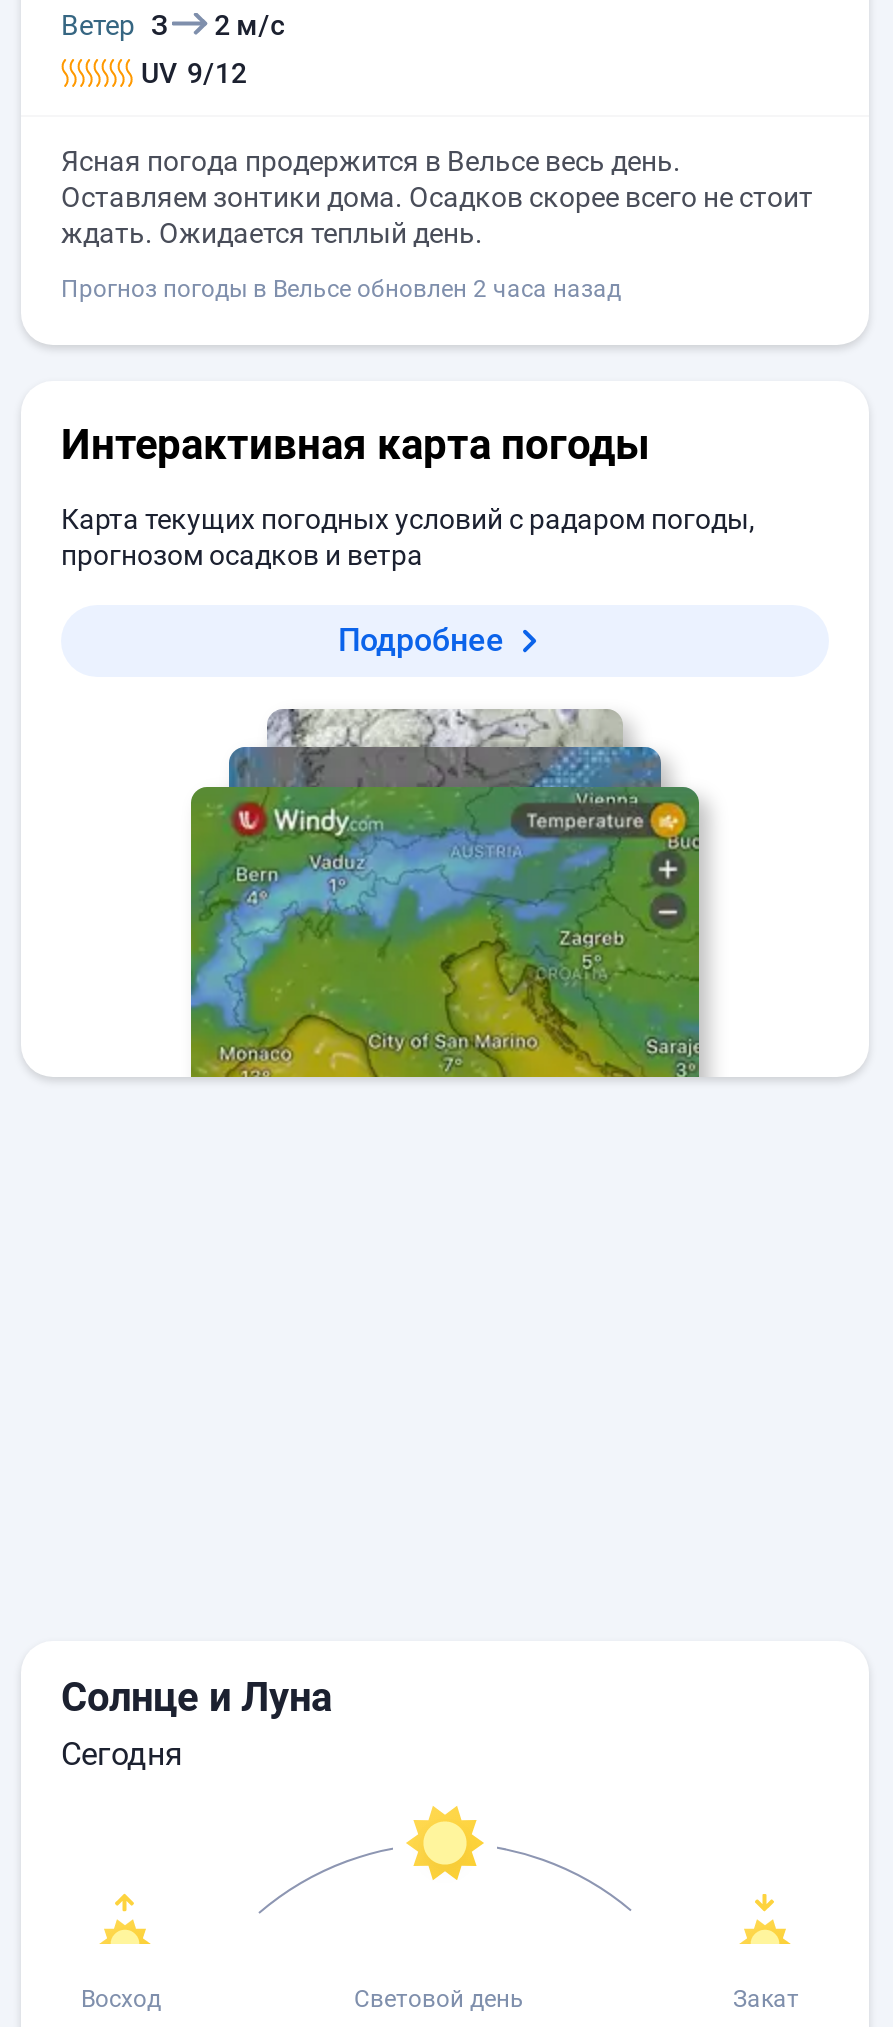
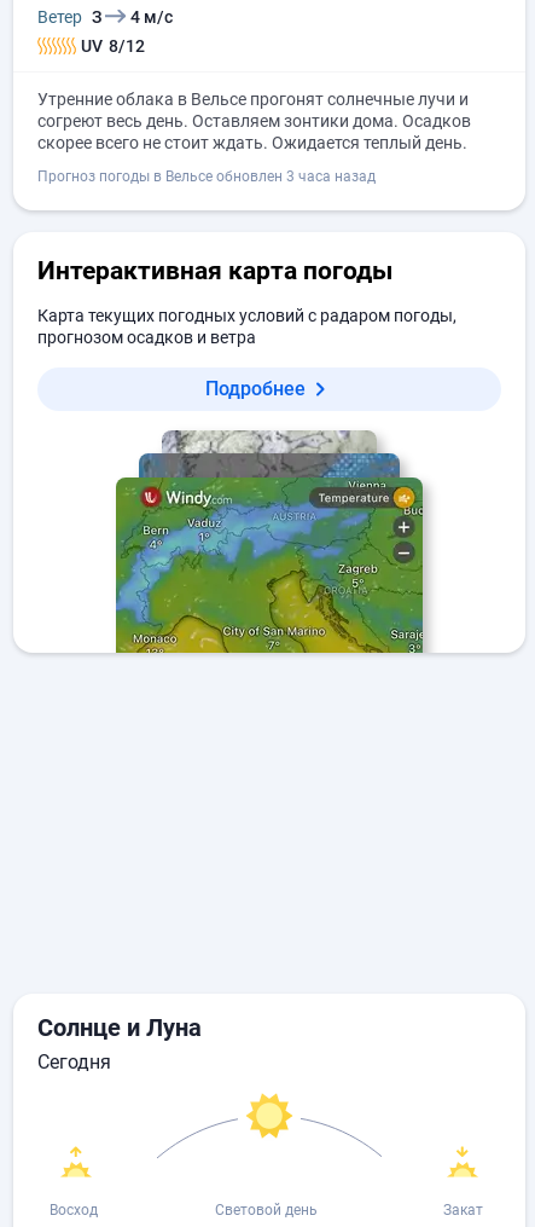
[208,9,284,41] 2 м/с -> [126,7,172,27] 4 м/с
[141,57,247,89] UV 9/12 -> [81,36,145,56] UV 8/12
[61,145,813,249] Ясная погода продержится в Вельсе весь день. | Оставляем зонтики дома. Осадков скорее всего не стоит | ждать. Ожидается теплый день. -> [37,89,471,152] Утренние облака в Вельсе прогонят солнечные лучи и | согреют весь день. Оставляем зонтики дома. Осадков | скорее всего не стоит ждать. Ожидается теплый день.
[61,275,621,303] Прогноз погоды в Вельсе обновлен 2 часа назад -> [37,168,376,185] Прогноз погоды в Вельсе обновлен 3 часа назад

